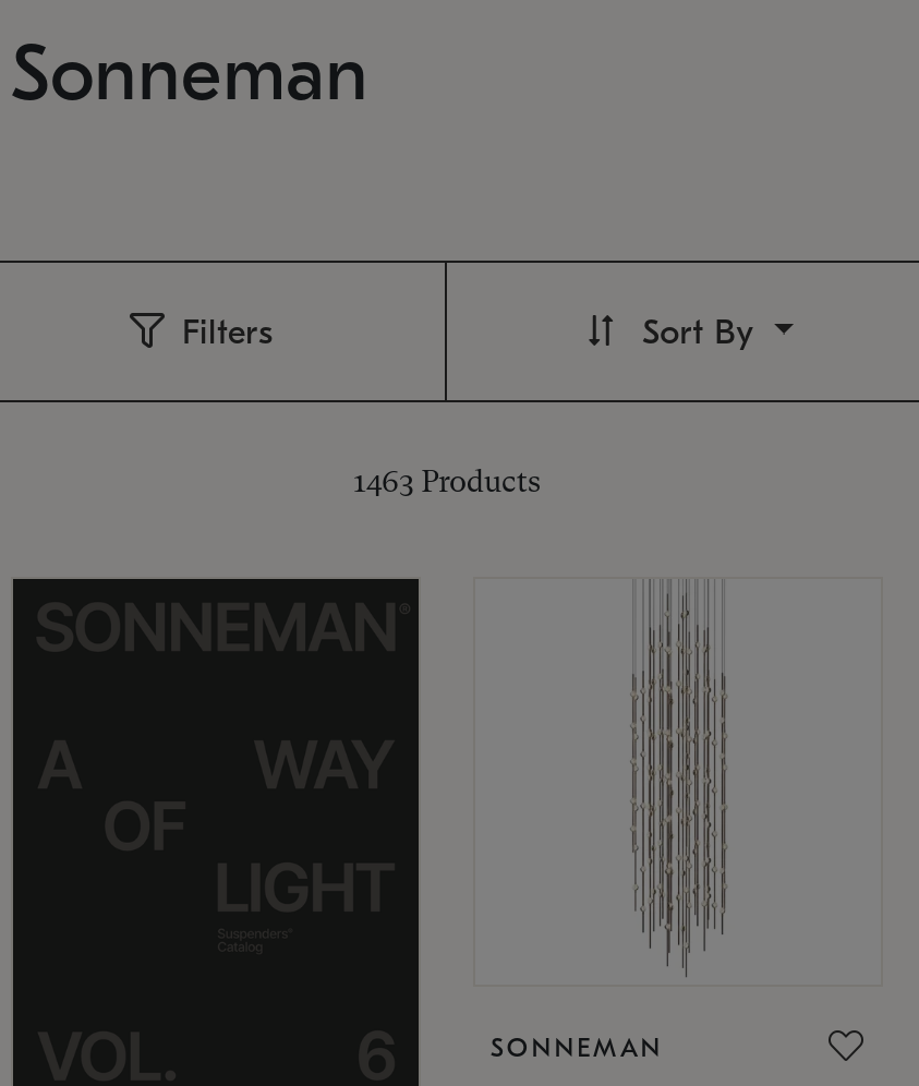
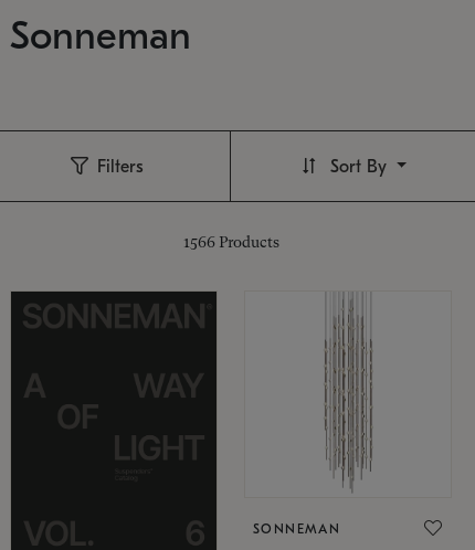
[353,463,541,498] 1463 Products -> [183,233,279,251] 1566 Products

